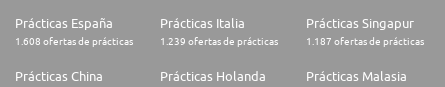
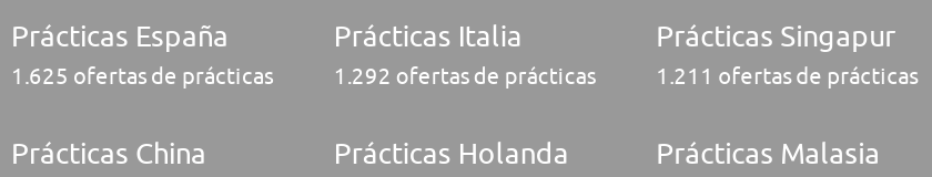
[15,35,133,47] 1.608 ofertas de prácticas -> [11,62,273,89] 1.625 ofertas de prácticas
[160,35,278,47] 1.239 ofertas de prácticas -> [334,62,595,89] 1.292 ofertas de prácticas
[306,35,424,47] 1.187 ofertas de prácticas -> [656,62,918,89] 1.211 ofertas de prácticas

